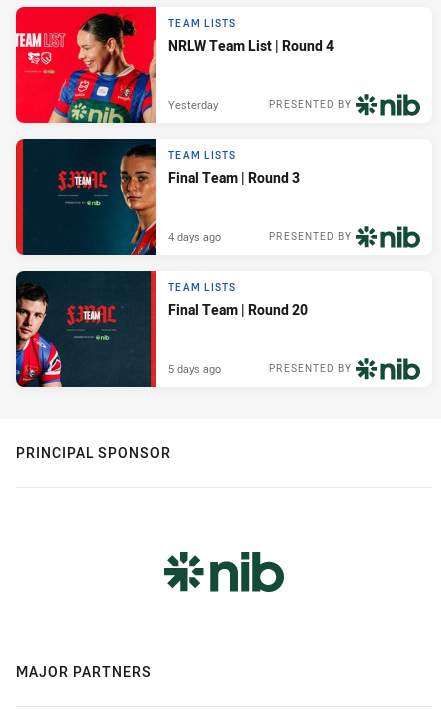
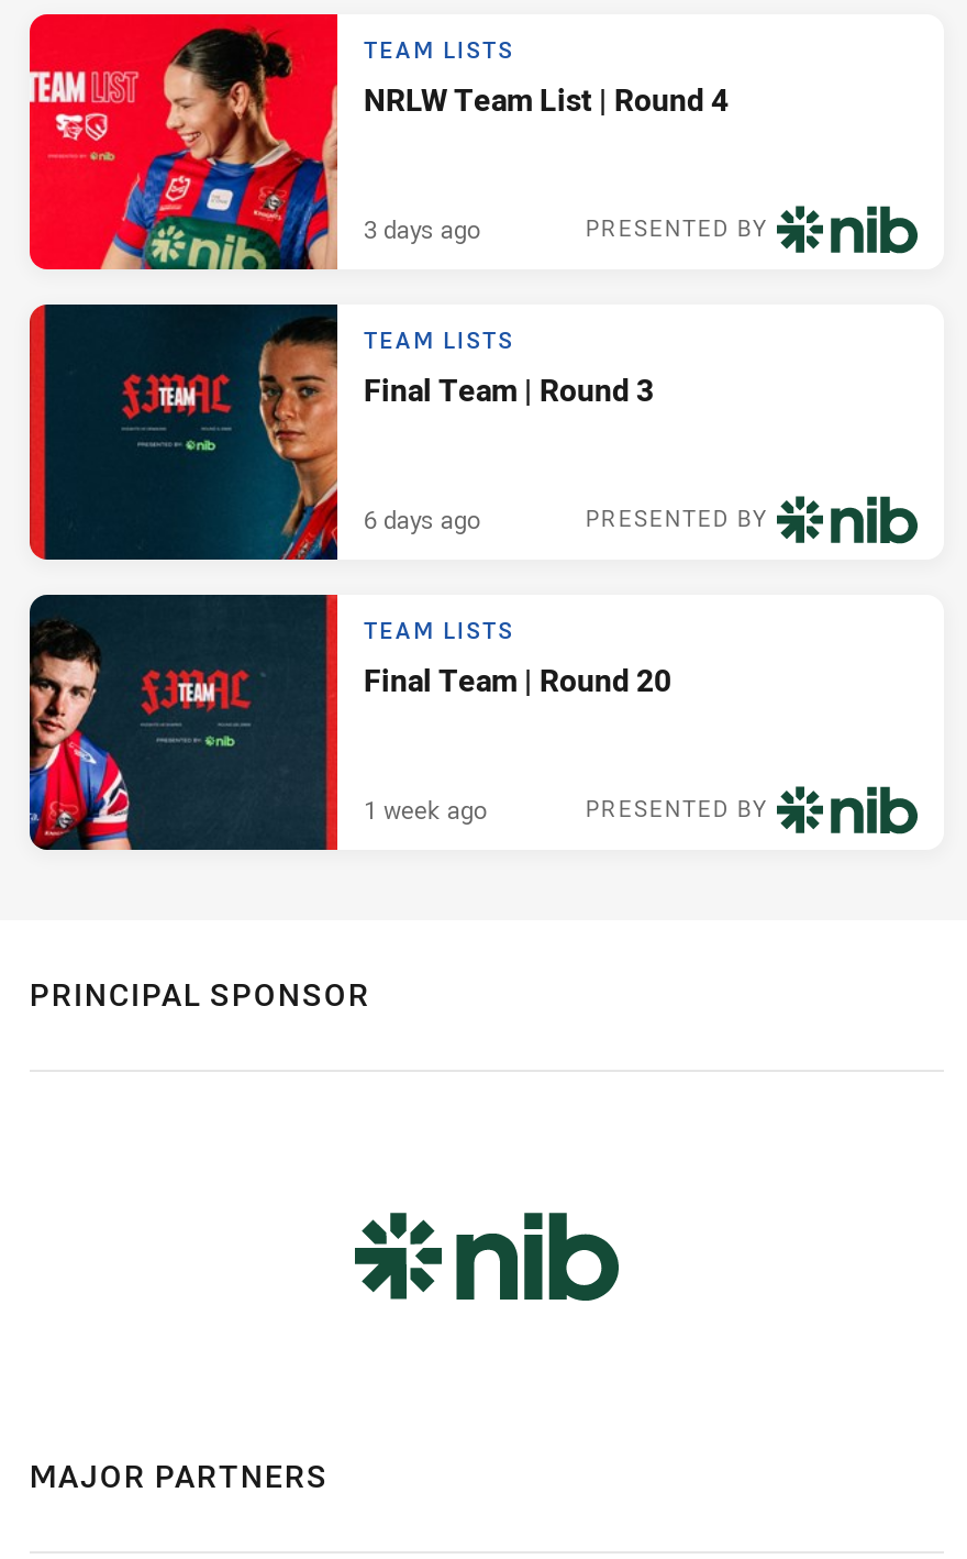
[168,97,218,112] Yesterday -> [364,211,480,244] 3 days ago
[168,229,221,244] 4 days ago -> [364,502,480,535] 6 days ago
[168,361,221,376] 5 days ago -> [364,792,487,825] 1 week ago

